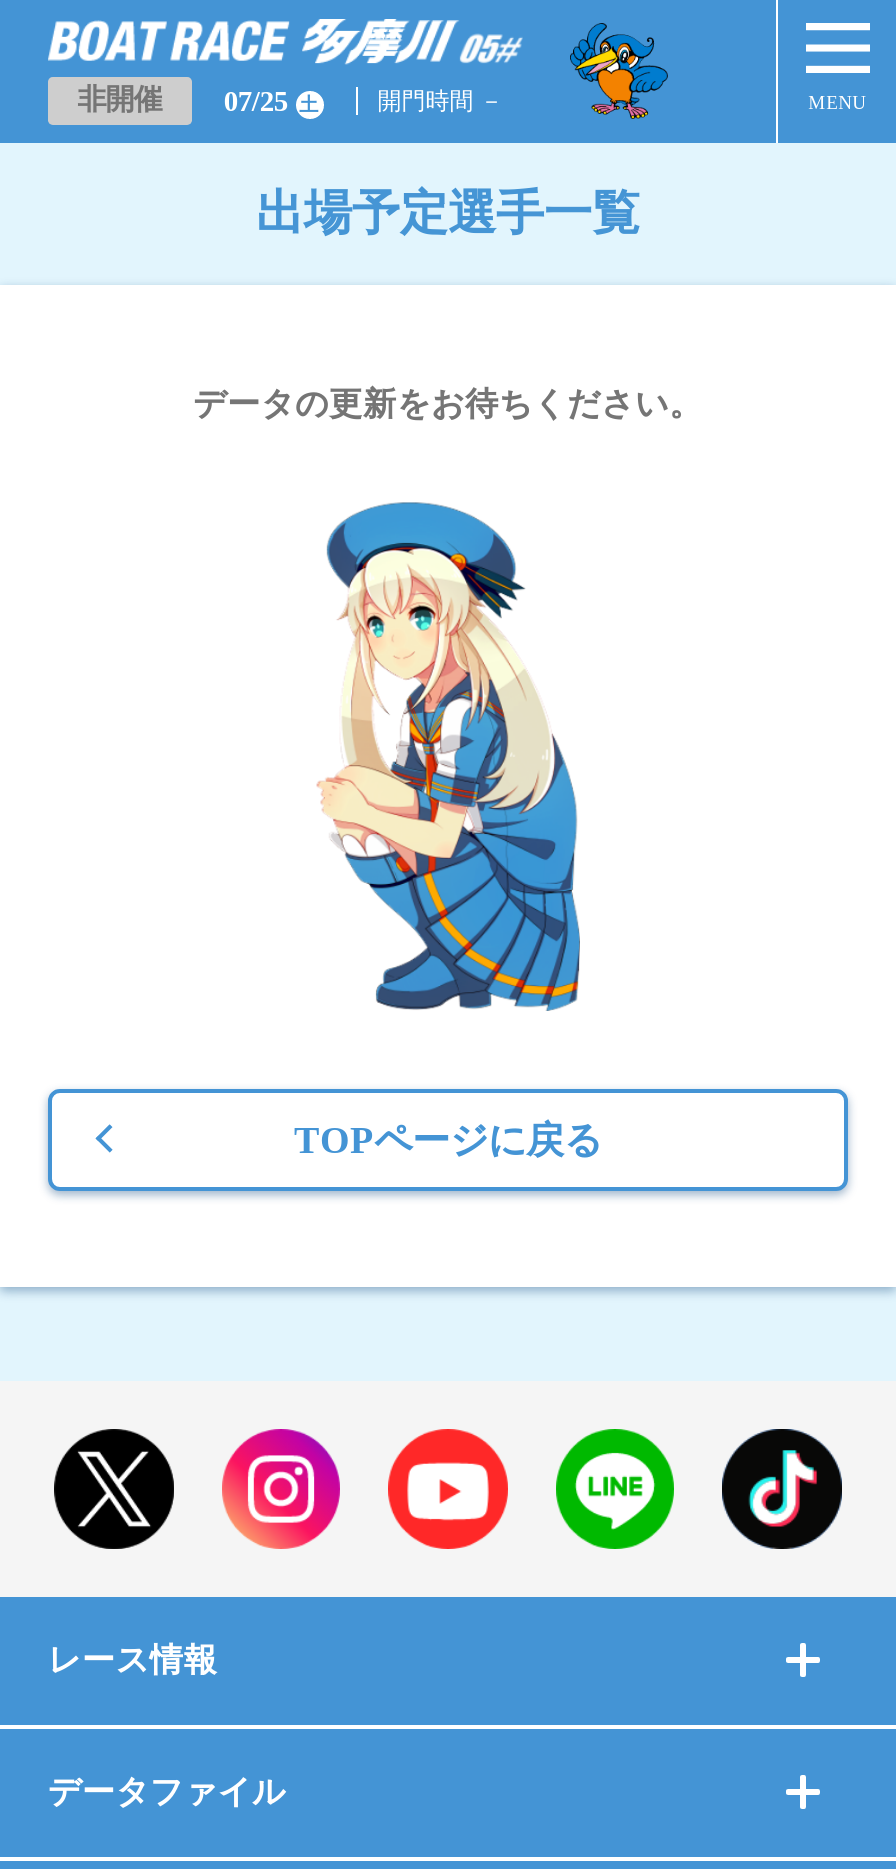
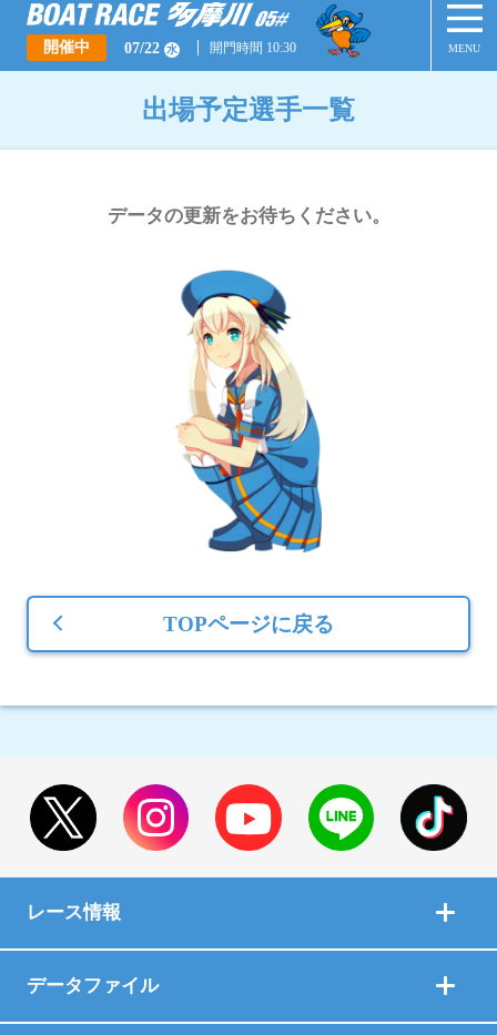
[77,84,503,117] 非開催 | 07/25 土 | 開門時間 － -> [43,38,296,57] 開催中 | 07/22 水 | 開門時間 10:30

